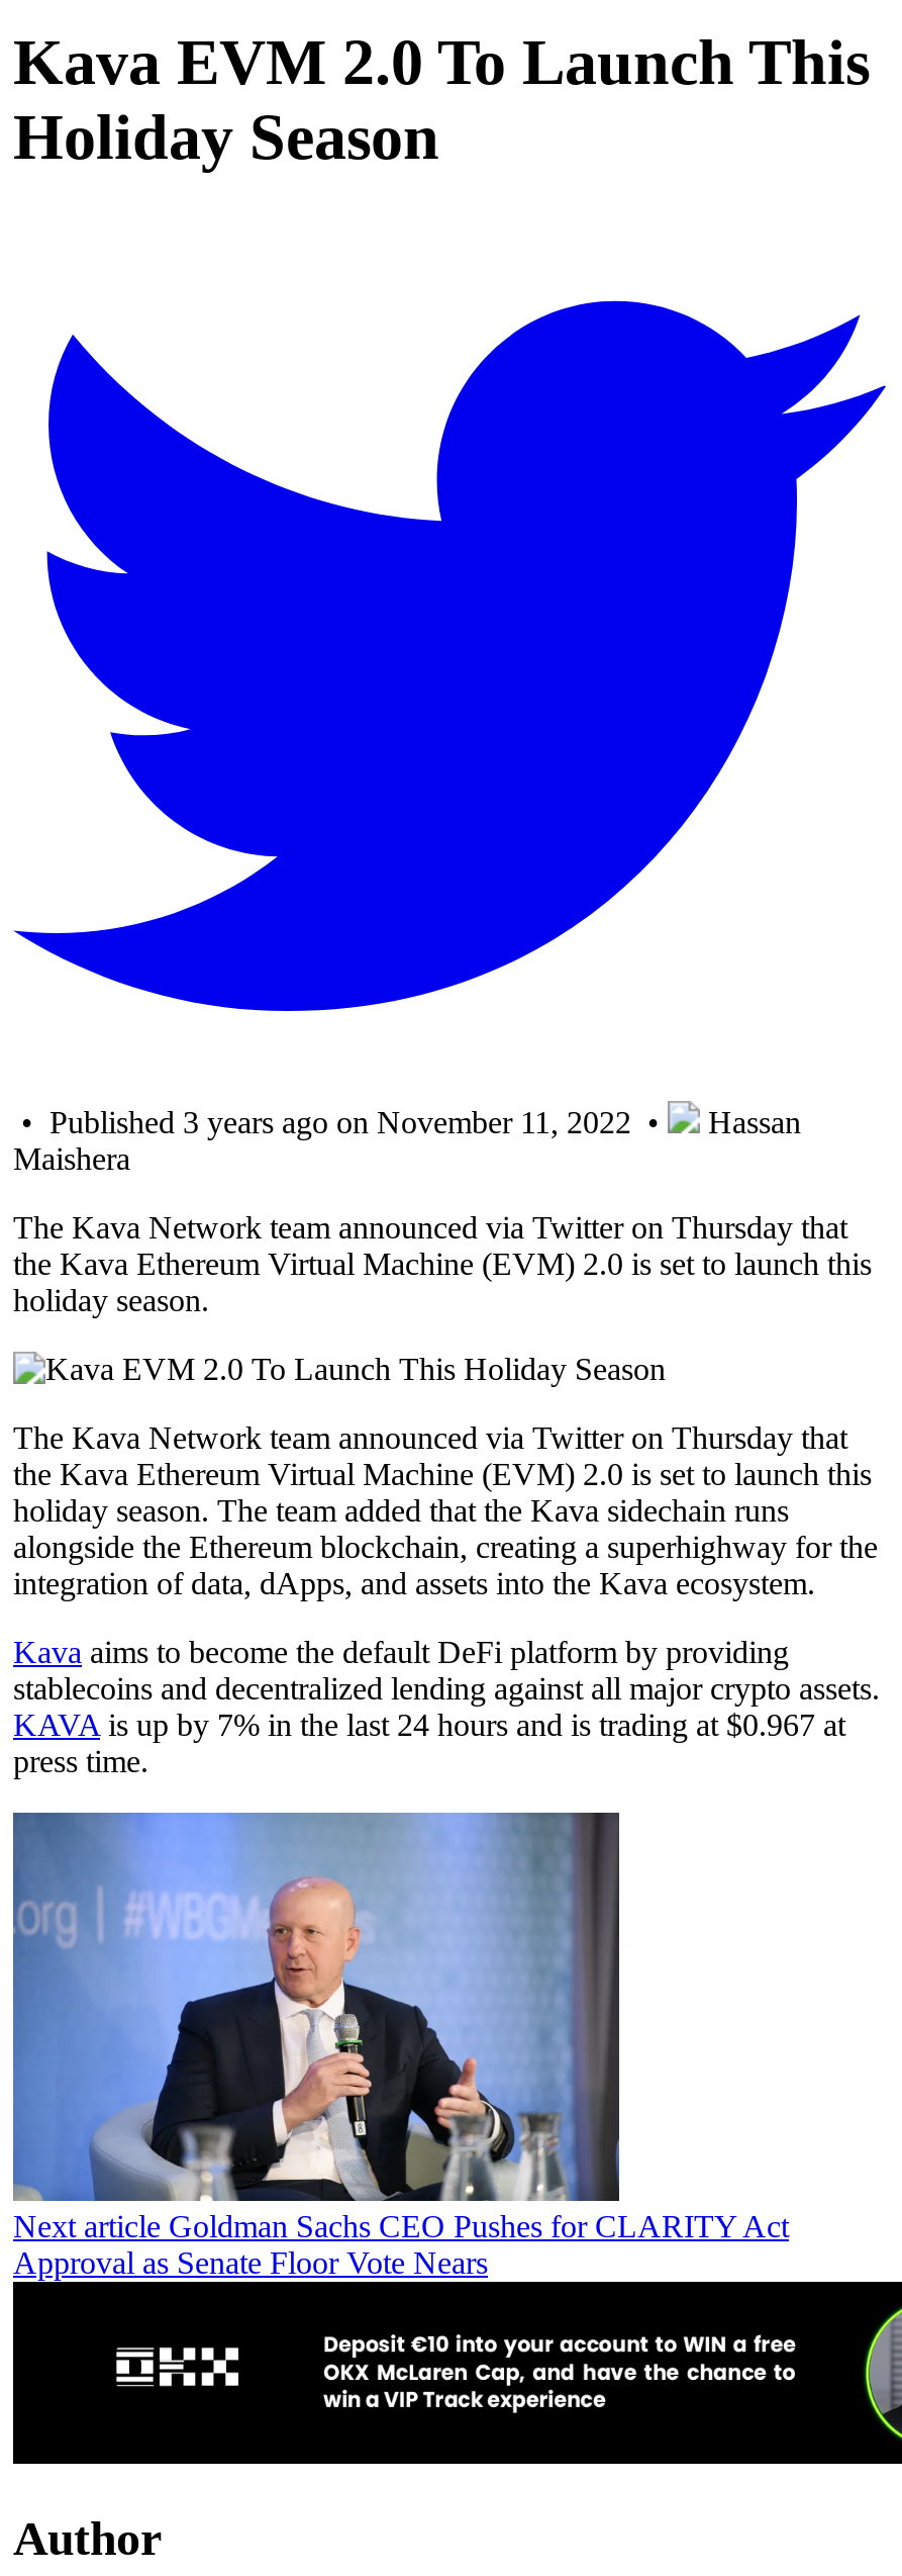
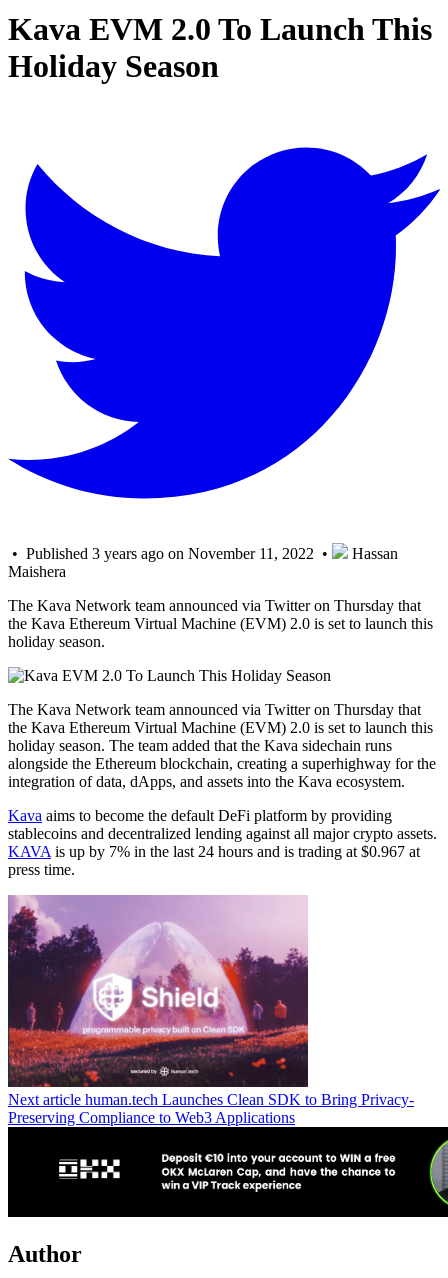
[11,1811,789,2280] [image] | Next article Goldman Sachs CEO Pushes for CLARITY Act | Approval as Senate Floor Vote Nears -> [7,895,414,1126] [image] | Next article human.tech Launches Clean SDK to Bring Privacy- | Preserving Compliance to Web3 Applications

